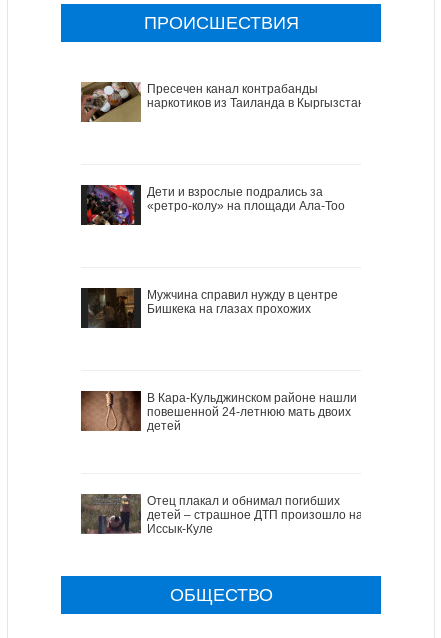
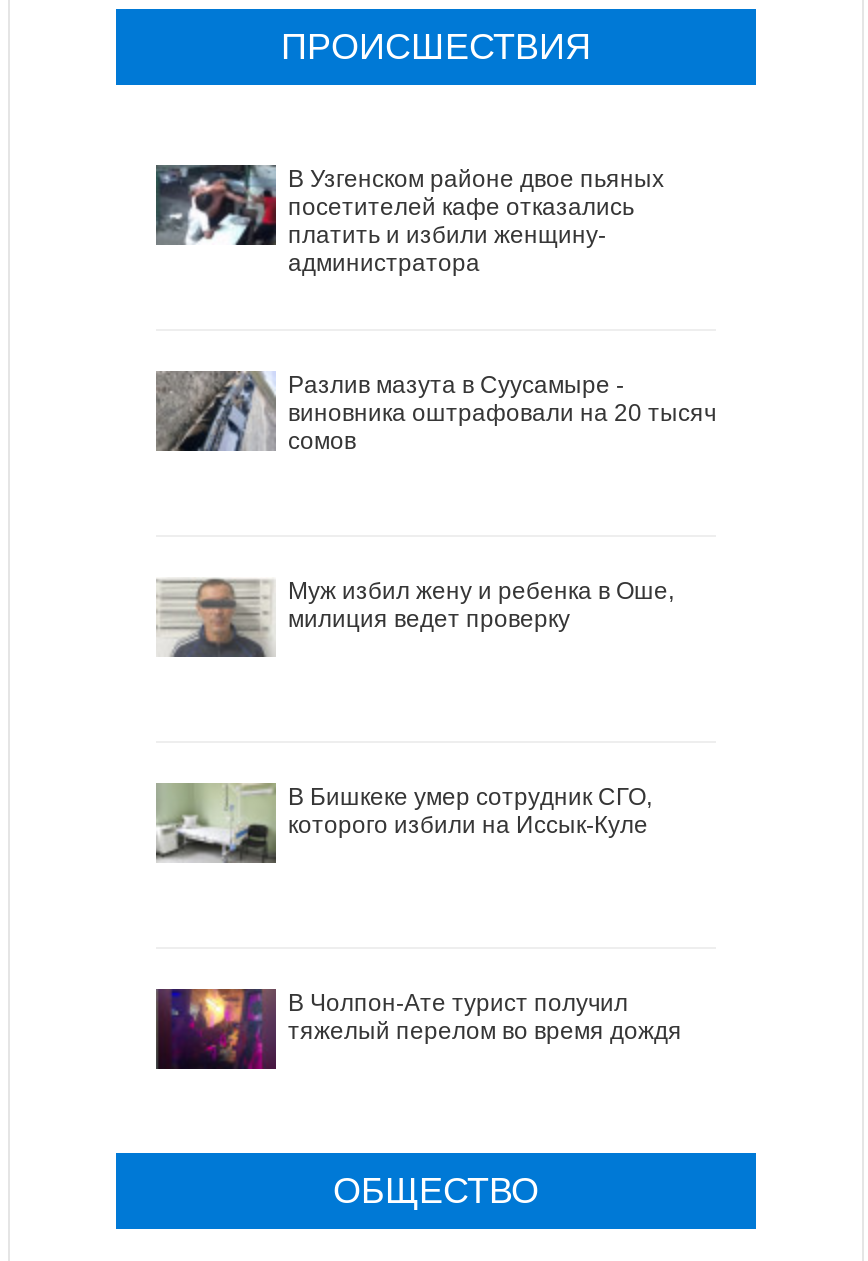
[80,82,365,123] [image] | Пресечен канал контрабанды | наркотиков из Таиланда в Кыргызстан -> [154,165,664,278] [image] | В Узгенском районе двое пьяных | посетителей кафе отказались | платить и избили женщину- | администратора
[81,184,345,226] [image] | Дети и взрослые подрались за | «ретро-колу» на площади Ала-Тоо -> [156,369,716,456] [image] | Разлив мазута в Суусамыре - | виновника оштрафовали на 20 тысяч | сомов
[80,287,338,329] [image] | Мужчина справил нужду в центре | Бишкека на глазах прохожих -> [156,577,674,657] [image] | Муж избил жену и ребенка в Оше, | милиция ведет проверку
[80,391,357,433] [image] | В Кара-Кульджинском районе нашли | повешенной 24-летнюю мать двоих | детей -> [156,783,652,863] [image] | В Бишкеке умер сотрудник СГО, | которого избили на Иссык-Куле
[81,493,363,536] [image] | Отец плакал и обнимал погибших | детей – страшное ДТП произошло на | Иссык-Куле -> [158,987,682,1071] [image] | В Чолпон-Ате турист получил | тяжелый перелом во время дождя

